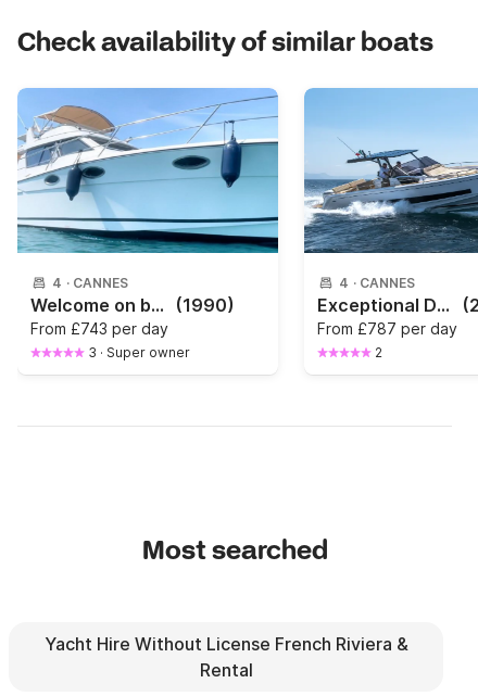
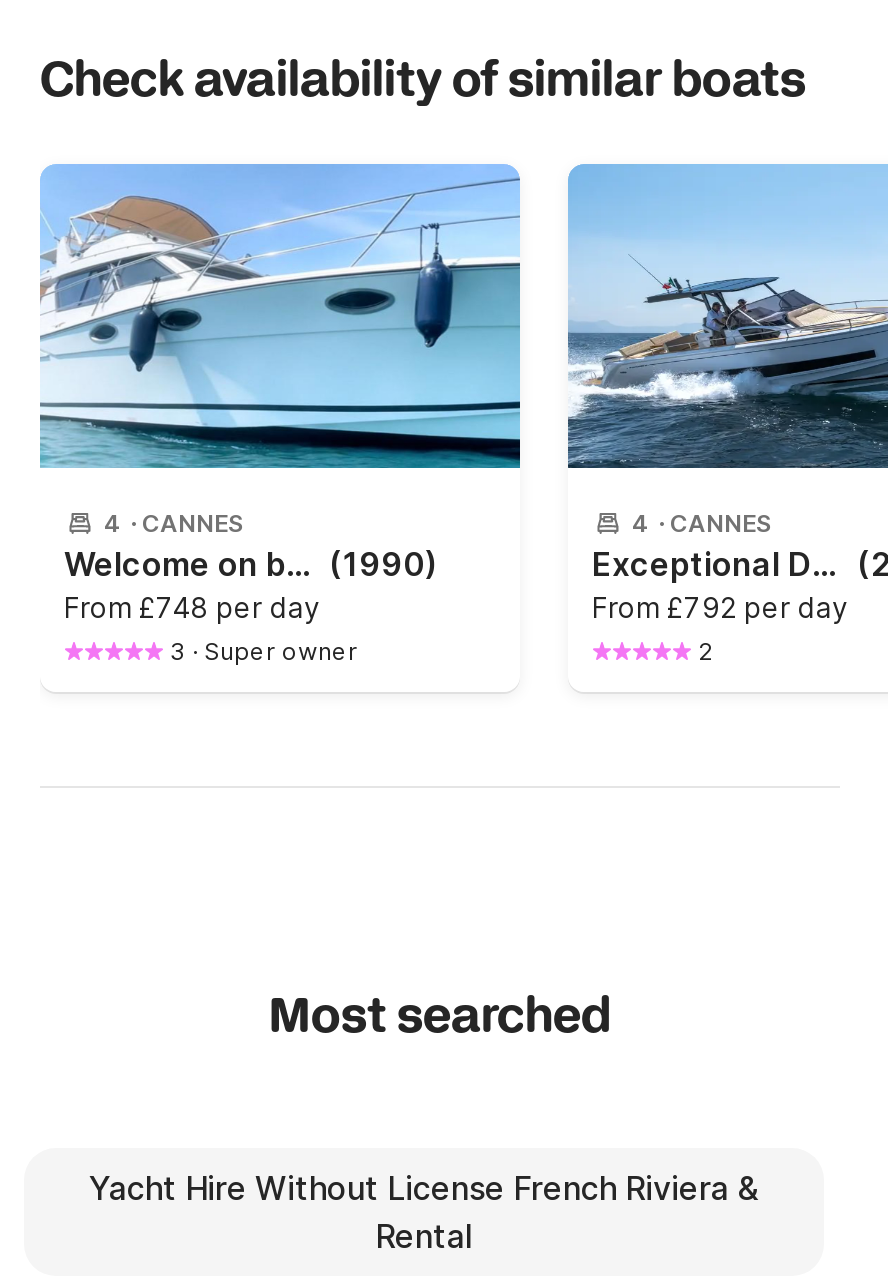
[30,320,168,338] From £743 per day -> [64,591,320,625] From £748 per day
[317,320,457,338] From £787 per day -> [592,591,848,625] From £792 per day

